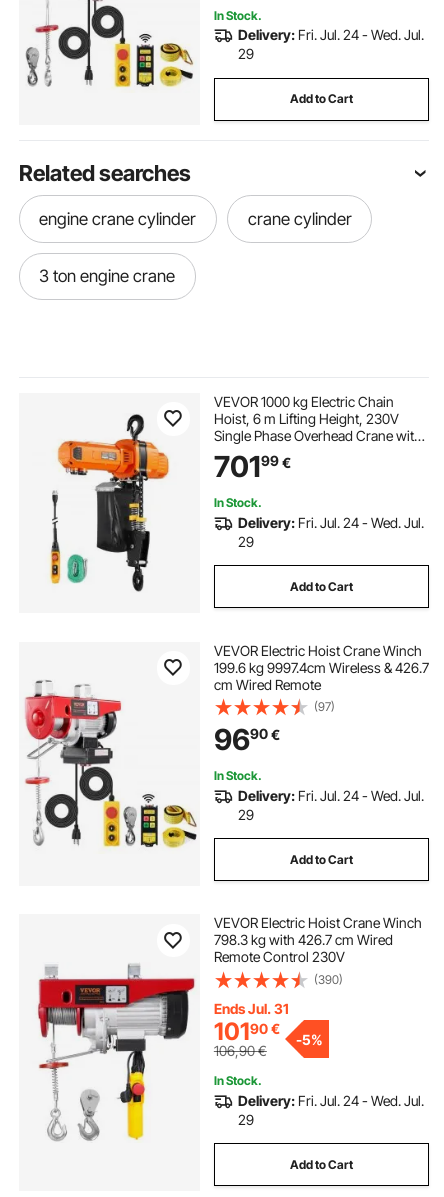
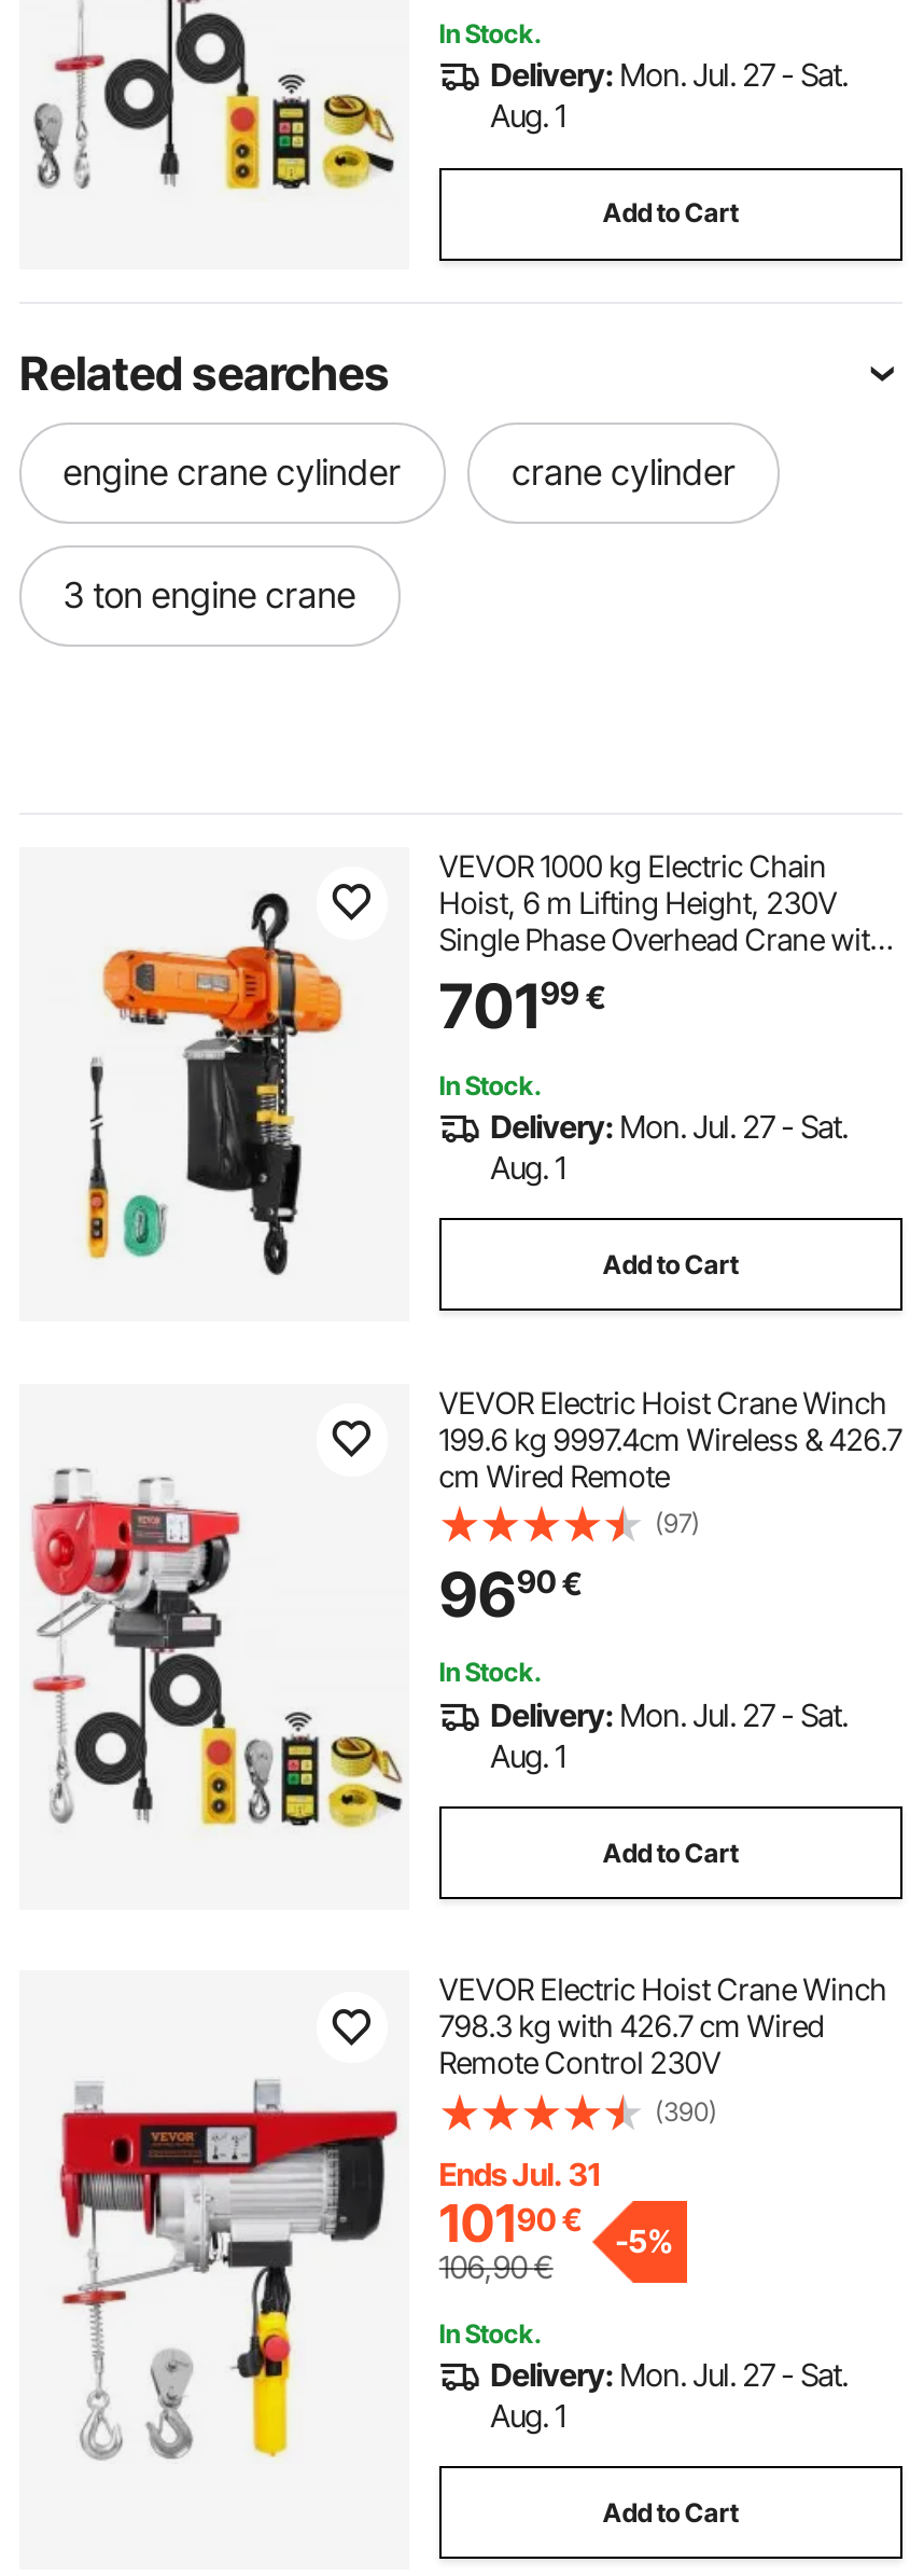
[238,26,424,62] Delivery: Fri. Jul. 24 - Wed. Jul. | 29 -> [490,56,848,134] Delivery: Mon. Jul. 27 - Sat. | Aug. 1
[238,514,424,550] Delivery: Fri. Jul. 24 - Wed. Jul. | 29 -> [490,1108,848,1185] Delivery: Mon. Jul. 27 - Sat. | Aug. 1
[238,787,424,823] Delivery: Fri. Jul. 24 - Wed. Jul. | 29 -> [490,1696,848,1773] Delivery: Mon. Jul. 27 - Sat. | Aug. 1
[238,1092,424,1128] Delivery: Fri. Jul. 24 - Wed. Jul. | 29 -> [490,2356,848,2433] Delivery: Mon. Jul. 27 - Sat. | Aug. 1

